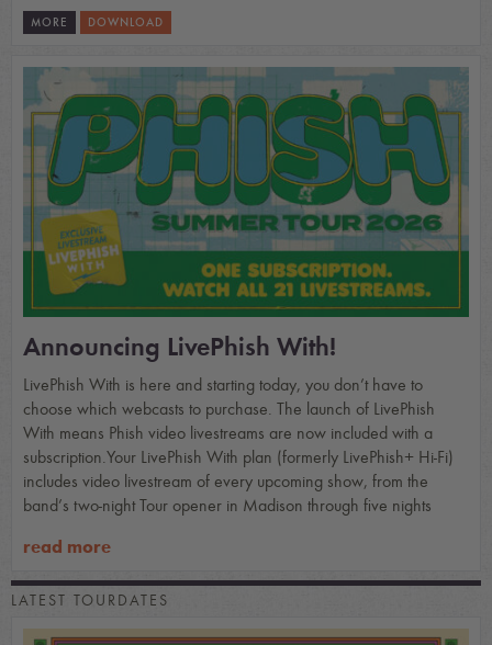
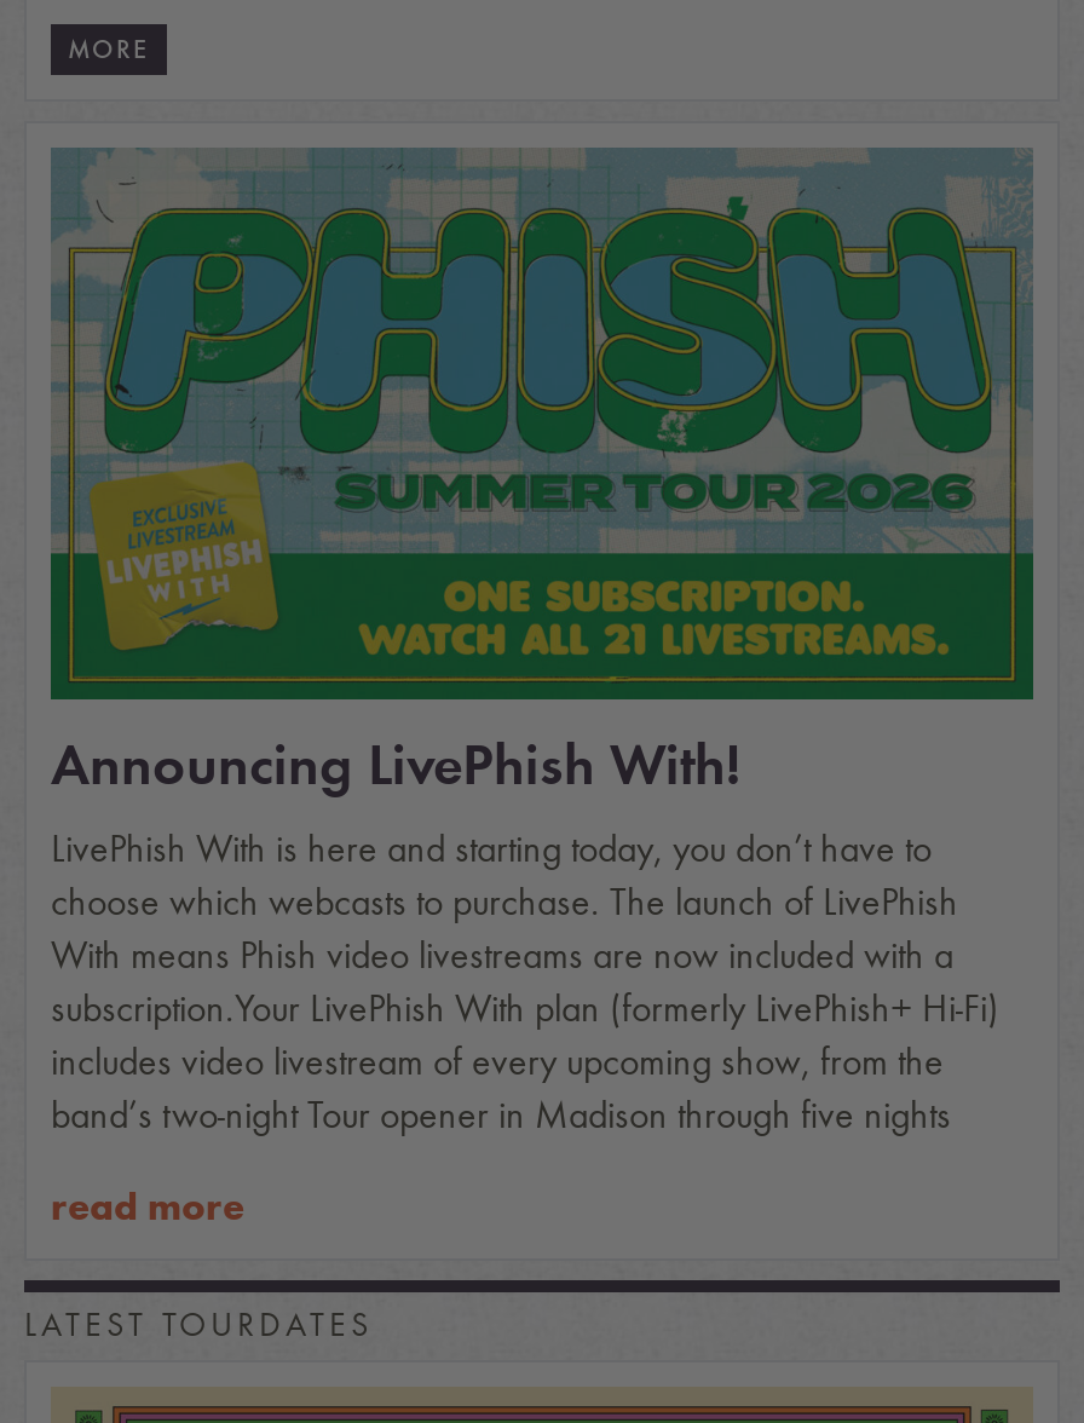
[88,15,164,30] DOWNLOAD -> none

